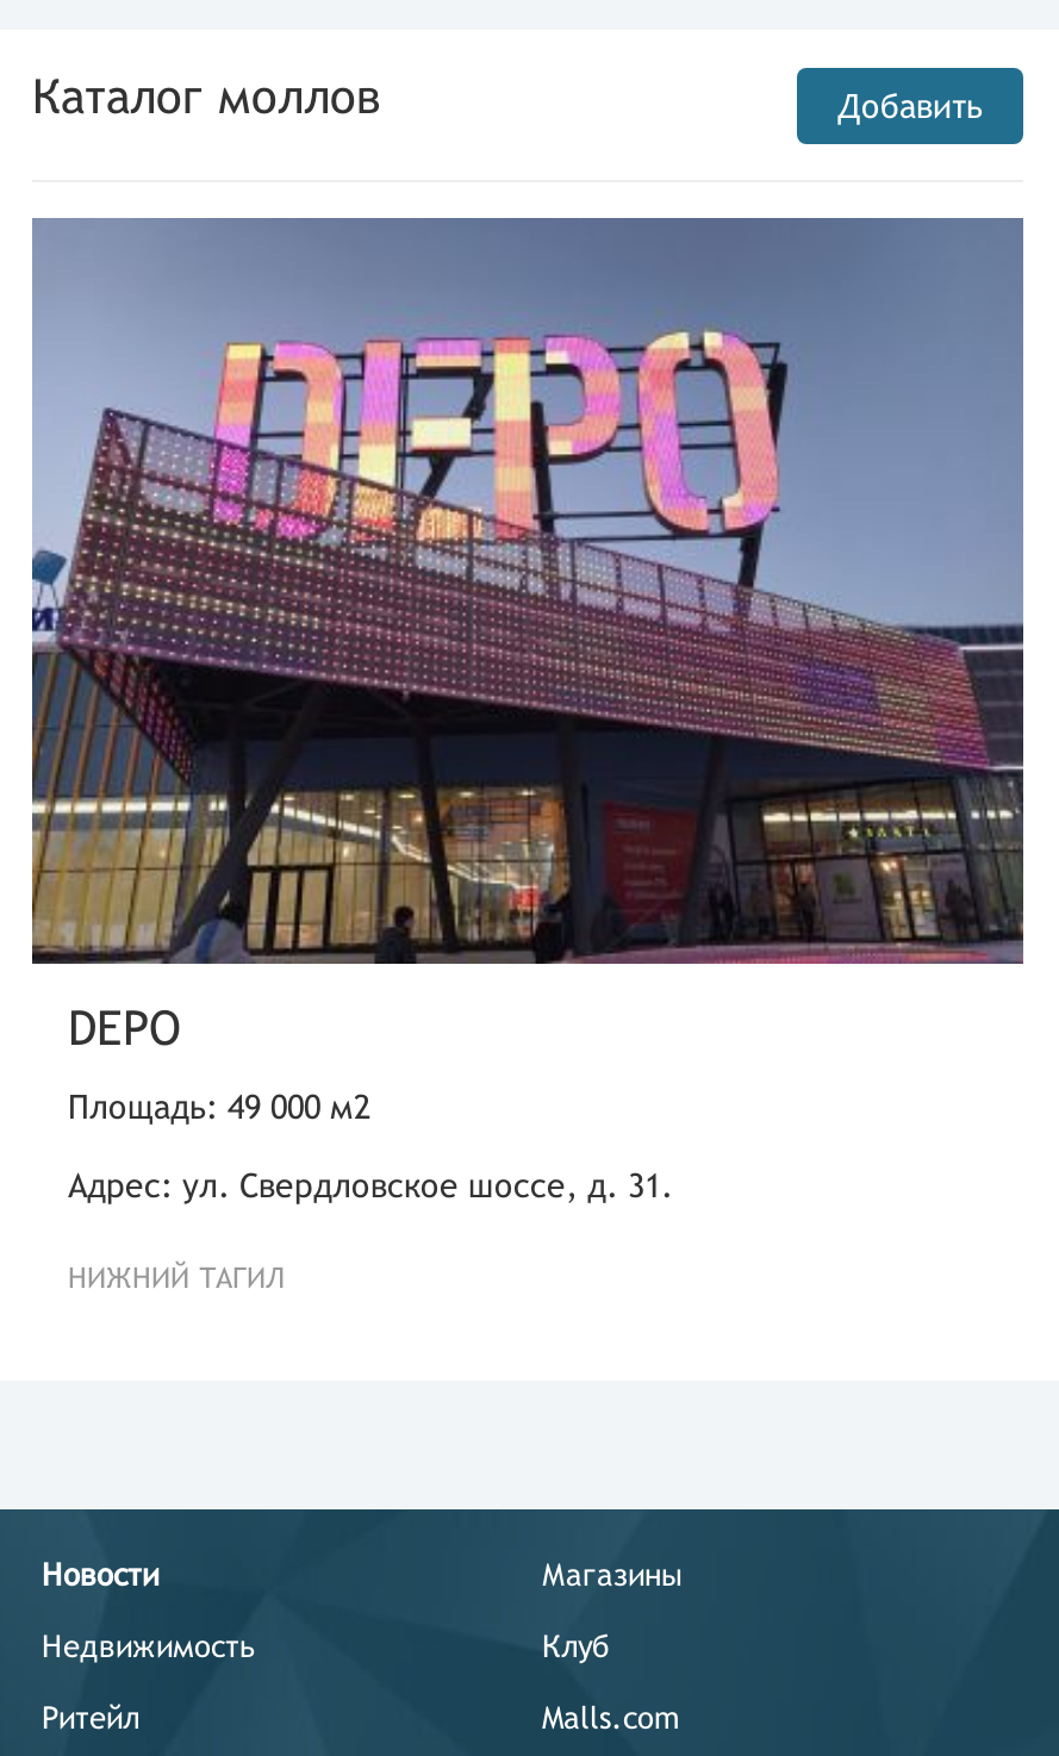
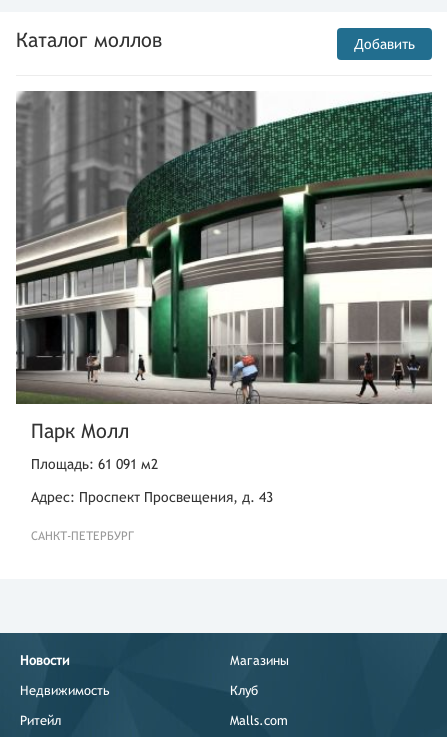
[30,216,1026,1054] [image] | DEPO -> [16,91,433,442] [image] | Парк Молл
[68,1087,370,1125] Площадь: 49 000 м2 -> [31,456,158,472] Площадь: 61 091 м2
[68,1166,673,1204] Адрес: ул. Свердловское шоссе, д. 31. -> [31,489,273,505] Адрес: Проспект Просвещения, д. 43
[68,1261,285,1294] НИЖНИЙ ТАГИЛ -> [31,529,134,543] САНКТ-ПЕТЕРБУРГ

